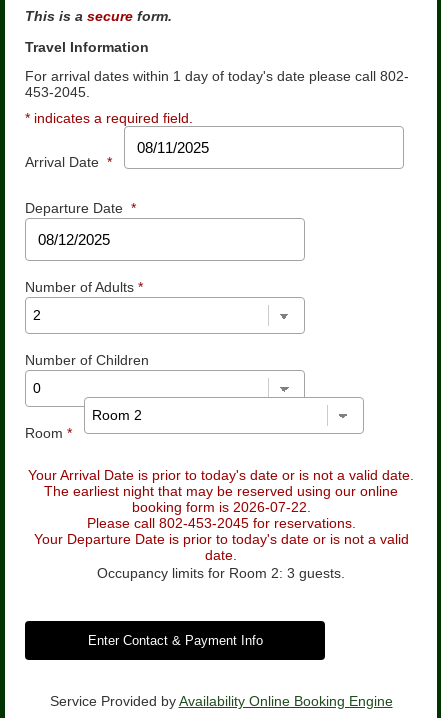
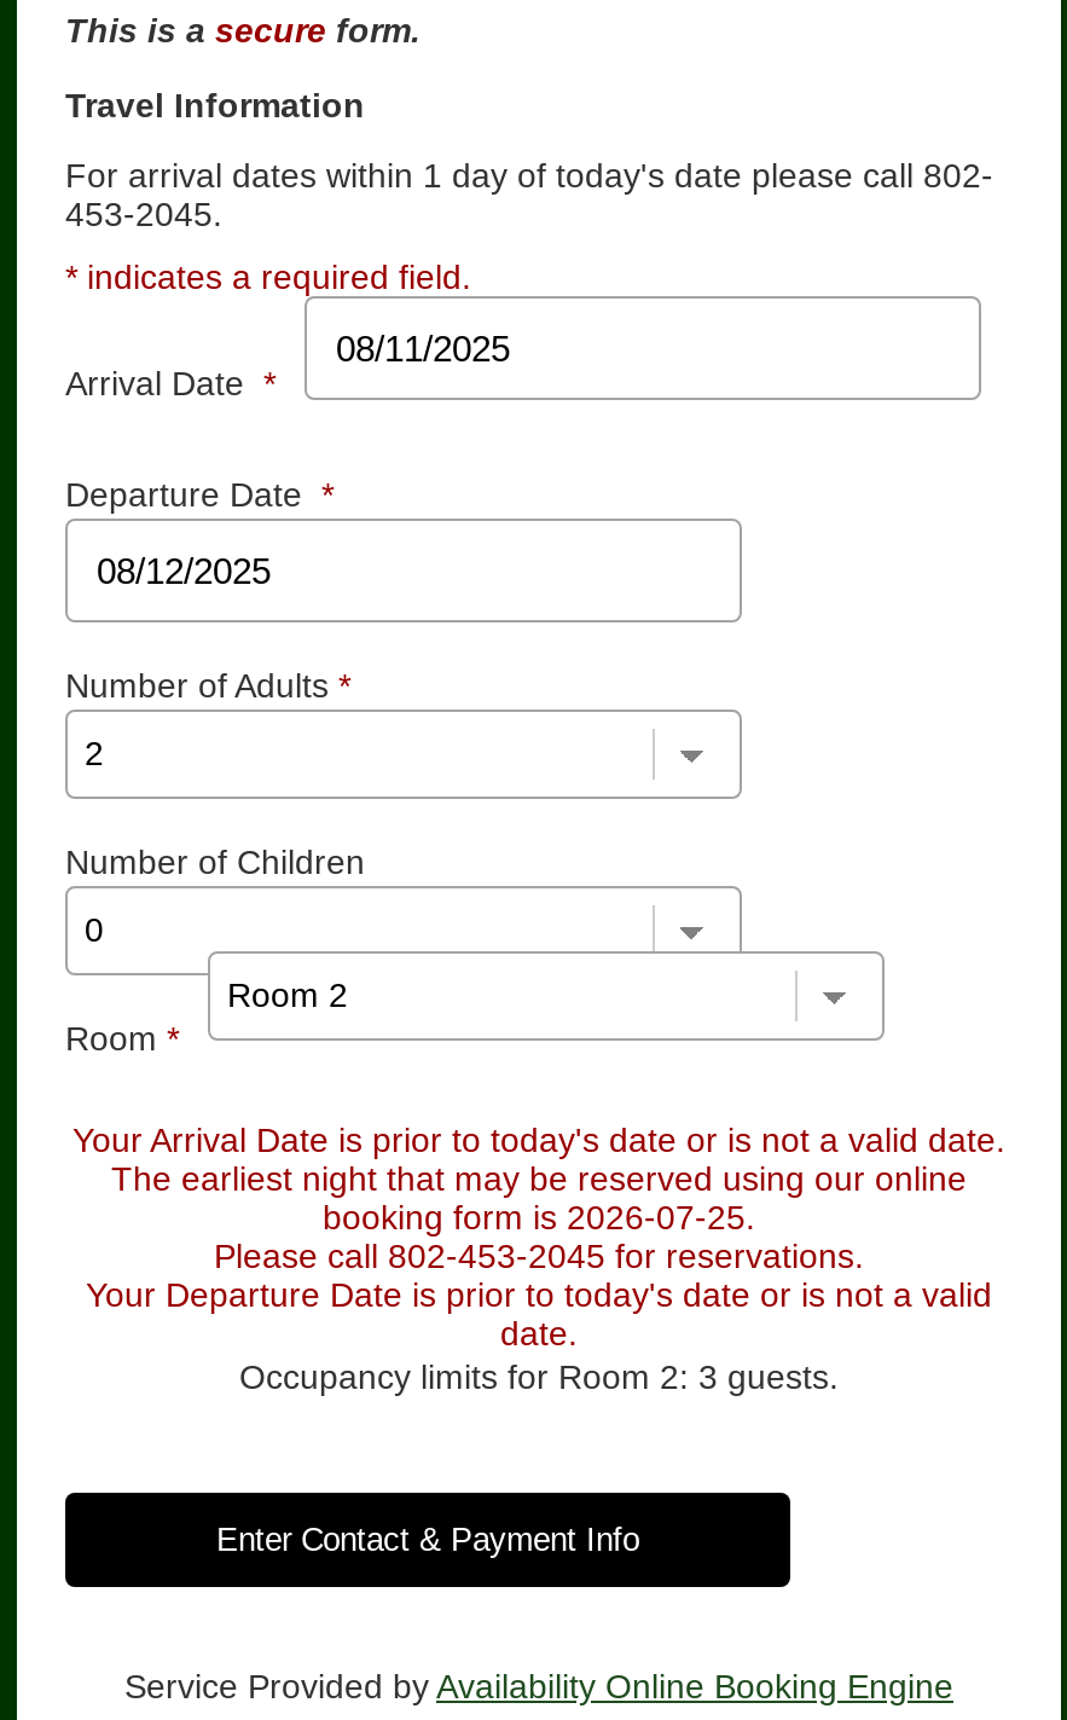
[131,499,310,515] booking form is 2026-07-22. -> [323,1197,755,1236] booking form is 2026-07-25.

